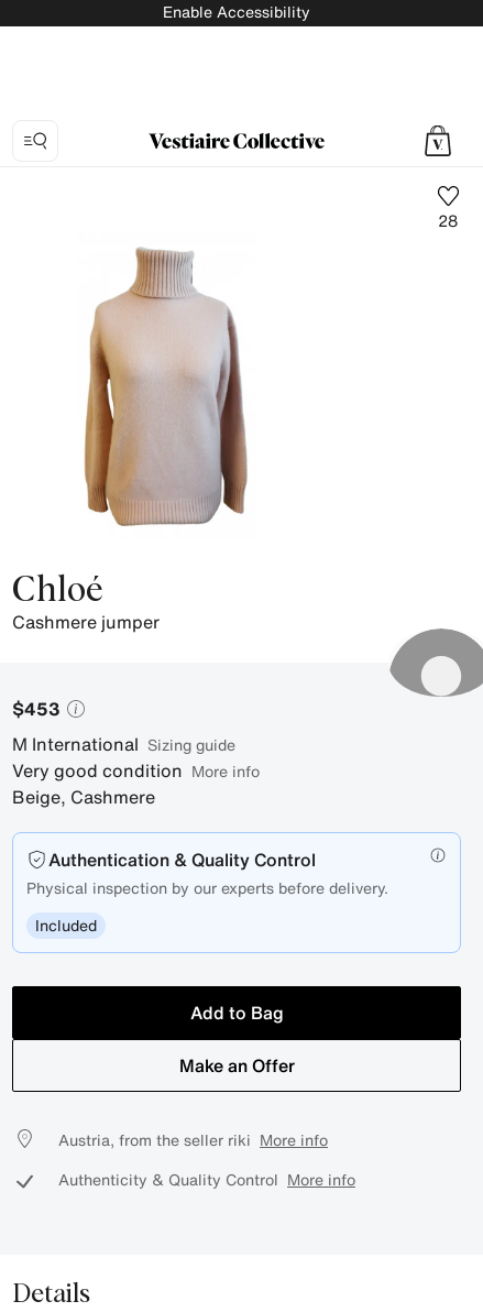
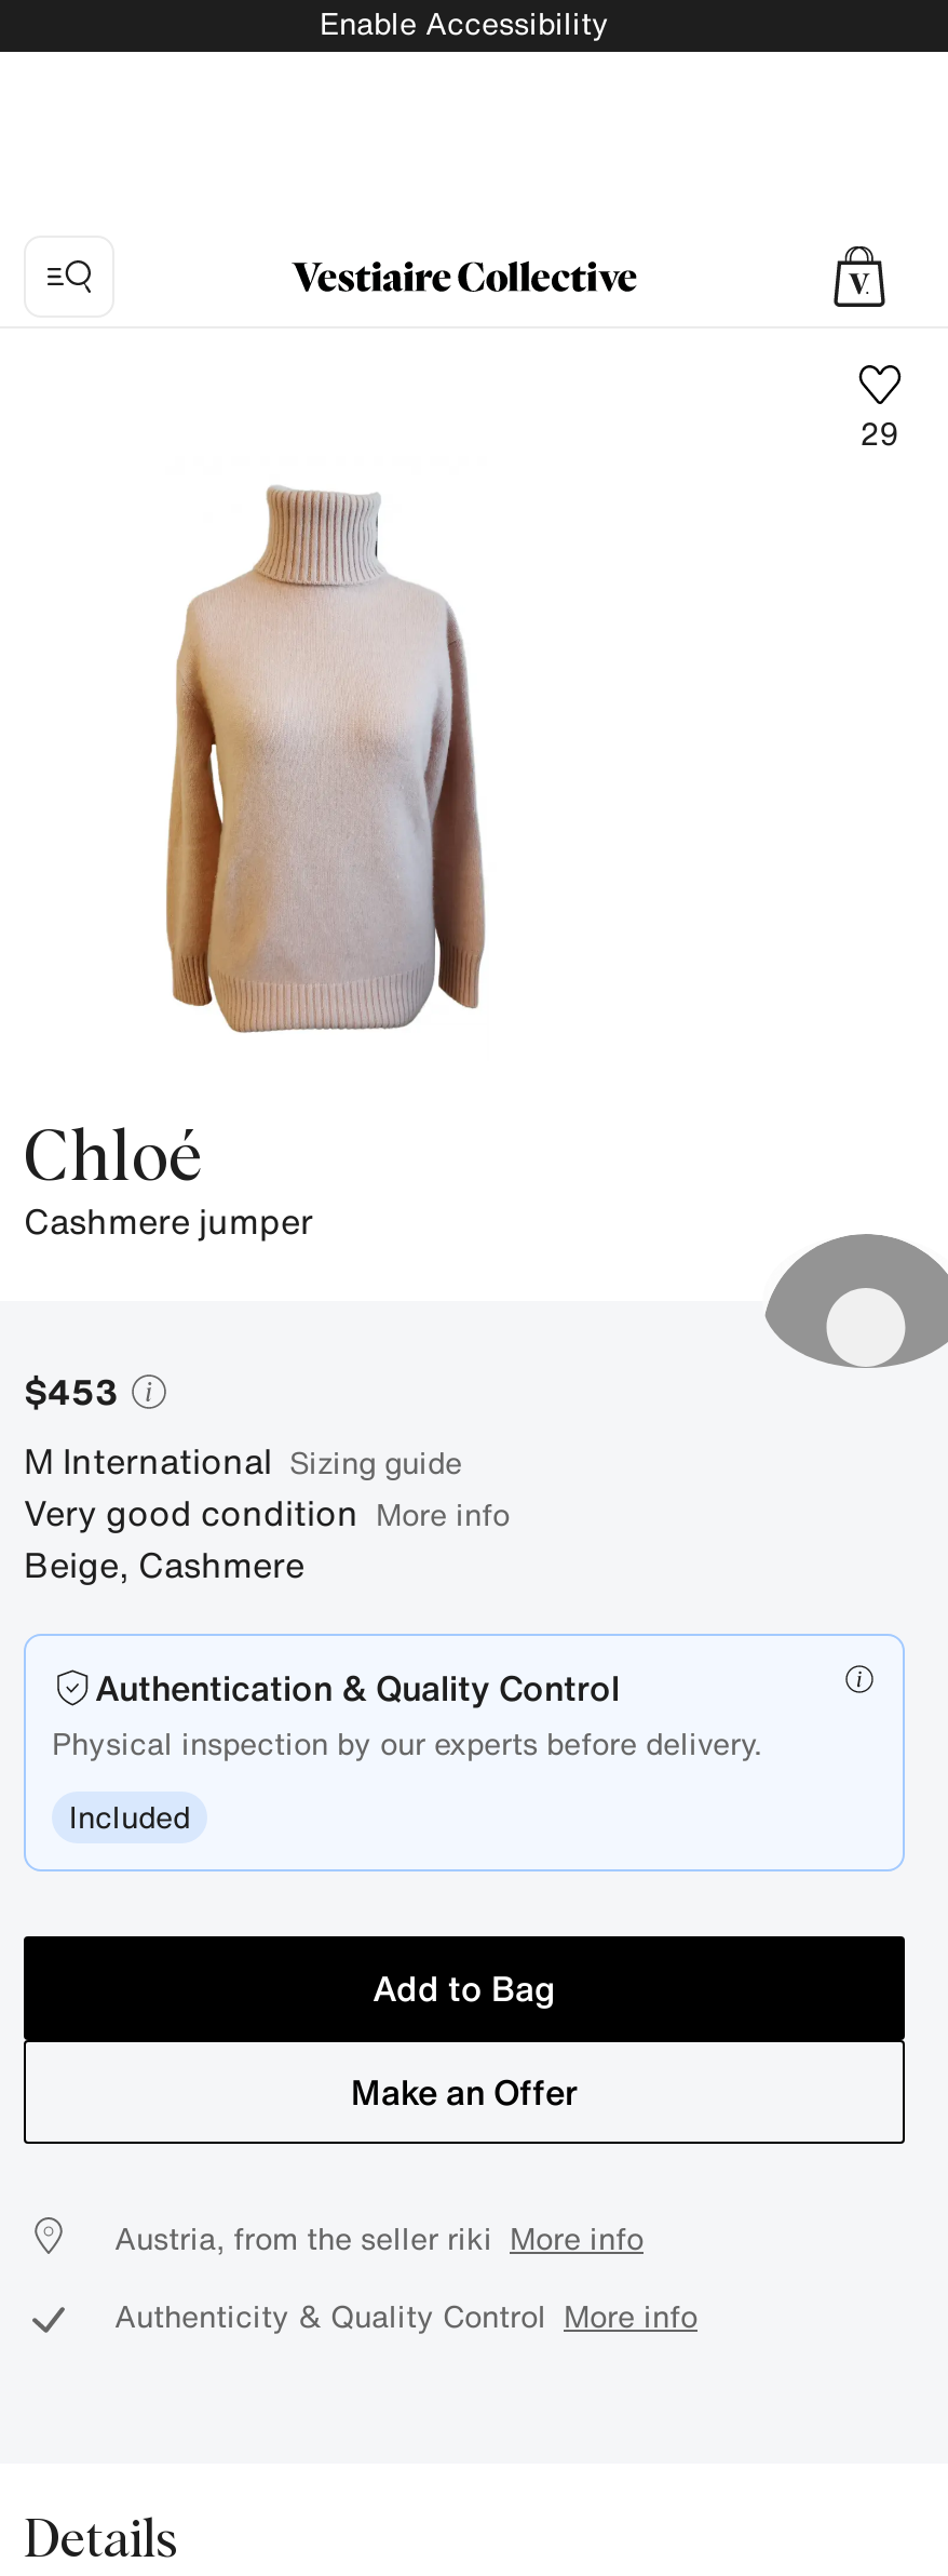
[438,209,458,232] 28 -> [859,411,898,456] 29

